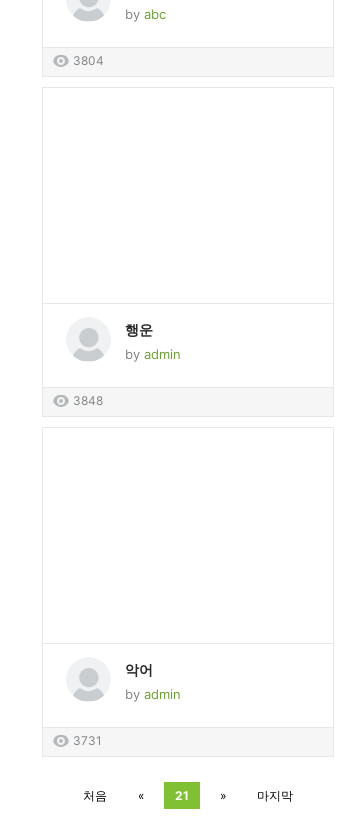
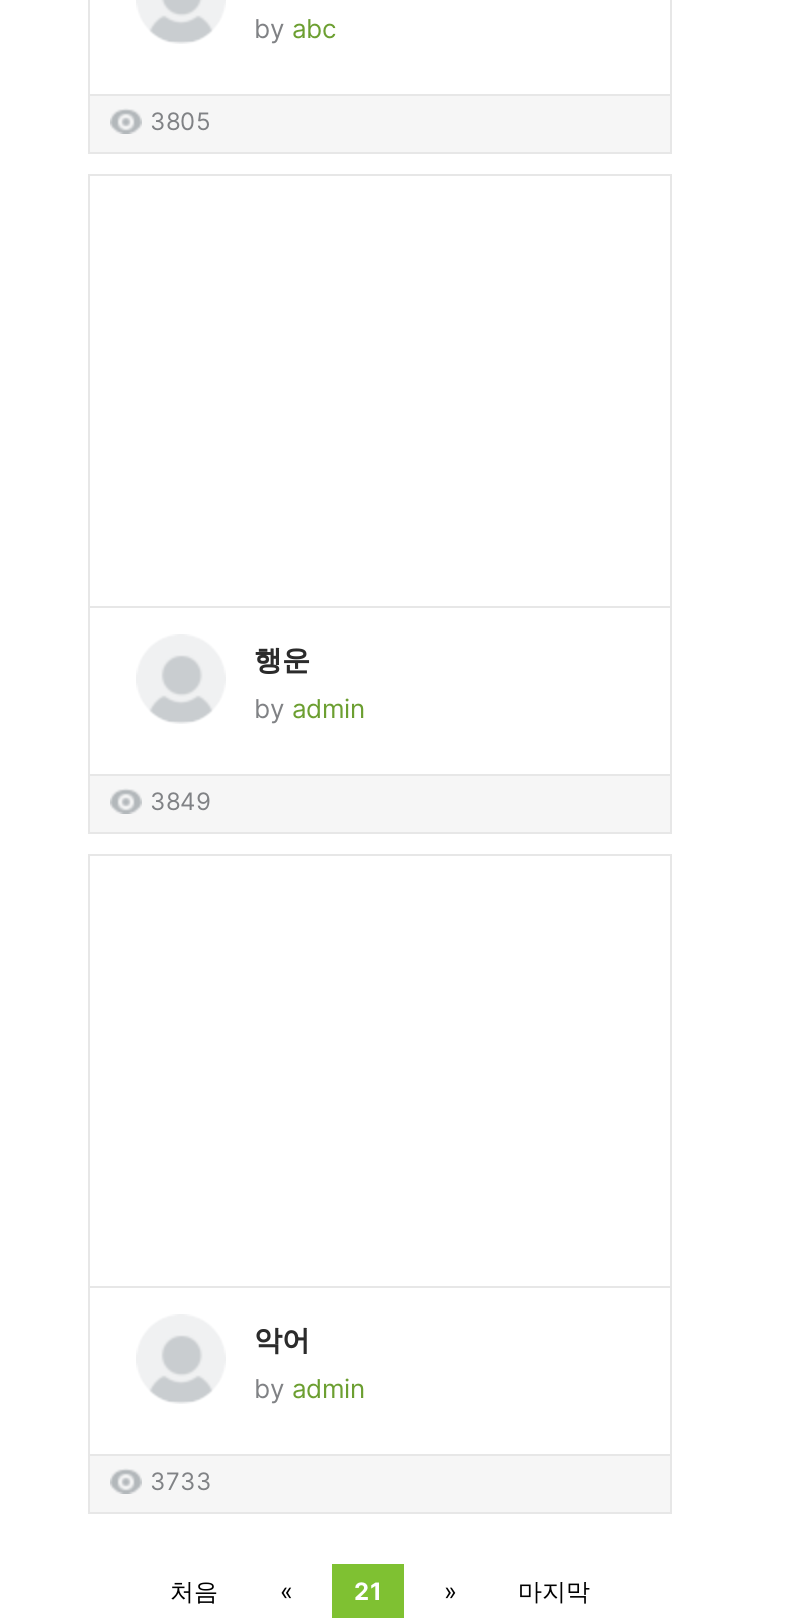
[73,53,104,68] 3804 -> [150,106,210,136] 3805
[73,393,103,408] 3848 -> [150,786,210,816] 3849
[73,733,102,748] 3731 -> [150,1466,212,1496] 3733

